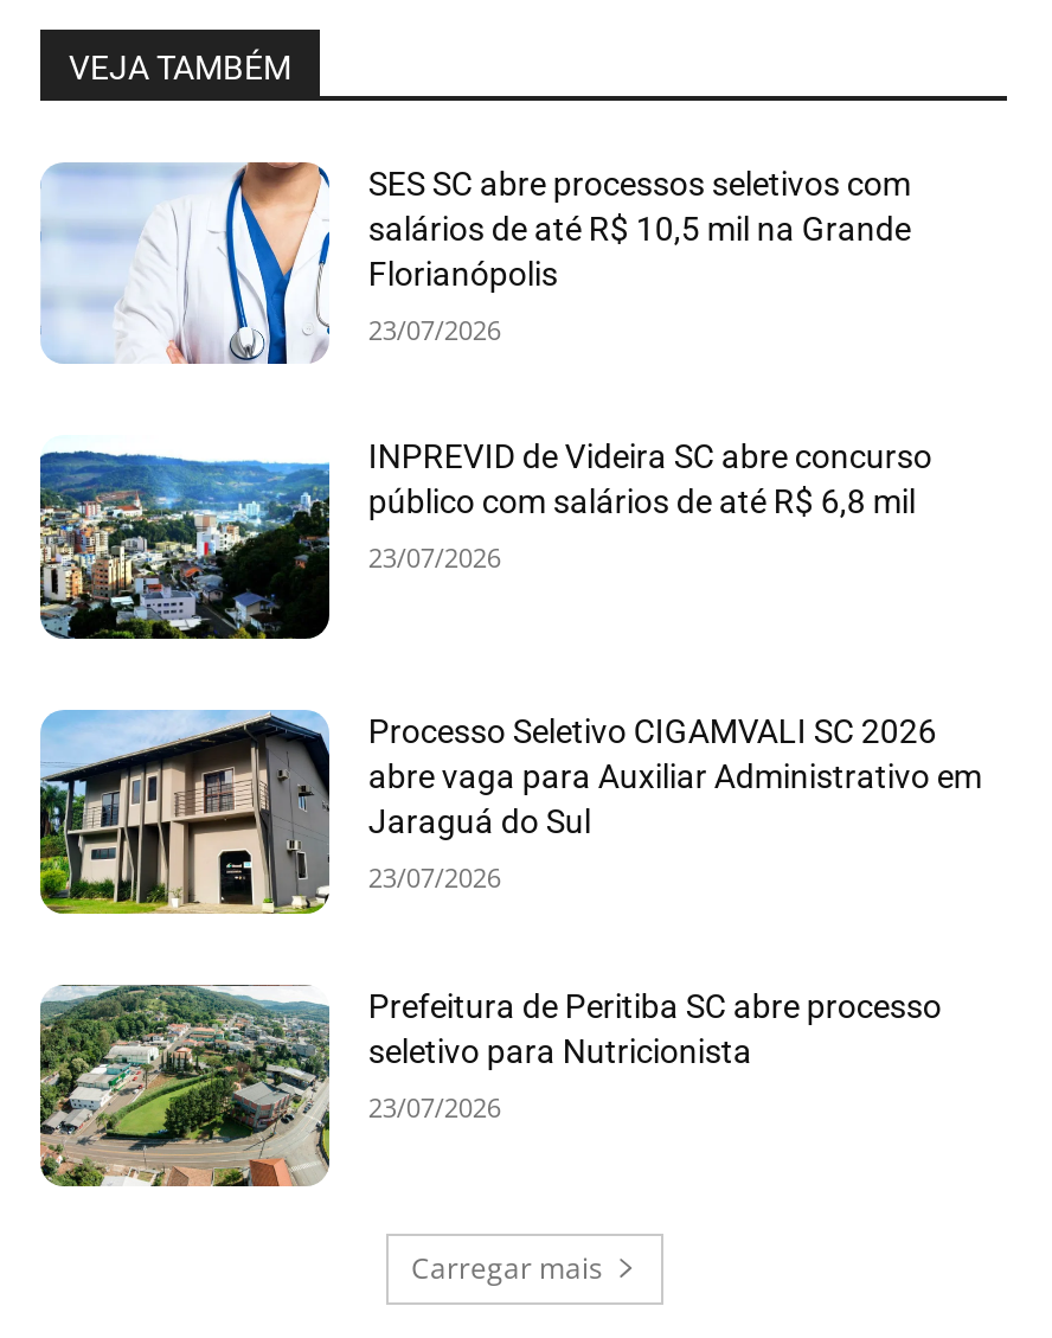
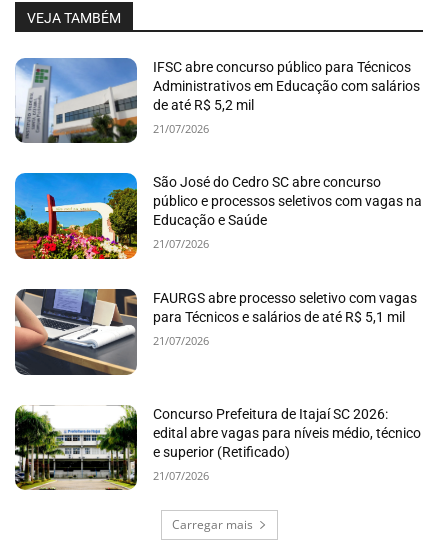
[40,160,911,366] [image] | SES SC abre processos seletivos com | salários de até R$ 10,5 mil na Grande | Florianópolis -> [14,57,420,144] [image] | IFSC abre concurso público para Técnicos | Administrativos em Educação com salários | de até R$ 5,2 mil
[368,311,501,347] 23/07/2026 -> [153,121,209,136] 21/07/2026
[38,435,932,641] [image] | INPREVID de Videira SC abre concurso | público com salários de até R$ 6,8 mil -> [14,172,422,260] [image] | São José do Cedro SC abre concurso | público e processos seletivos com vagas na | Educação e Saúde
[368,540,501,576] 23/07/2026 -> [153,236,209,251] 21/07/2026
[38,710,982,916] [image] | Processo Seletivo CIGAMVALI SC 2026 | abre vaga para Auxiliar Administrativo em | Jaraguá do Sul -> [14,288,417,376] [image] | FAURGS abre processo seletivo com vagas | para Técnicos e salários de até R$ 5,1 mil
[368,859,501,895] 23/07/2026 -> [153,333,209,348] 21/07/2026
[38,982,942,1189] [image] | Prefeitura de Peritiba SC abre processo | seletivo para Nutricionista -> [14,405,421,491] [image] | Concurso Prefeitura de Itajaí SC 2026: | edital abre vagas para níveis médio, técnico | e superior (Retificado)
[368,1089,501,1124] 23/07/2026 -> [153,468,209,483] 21/07/2026

